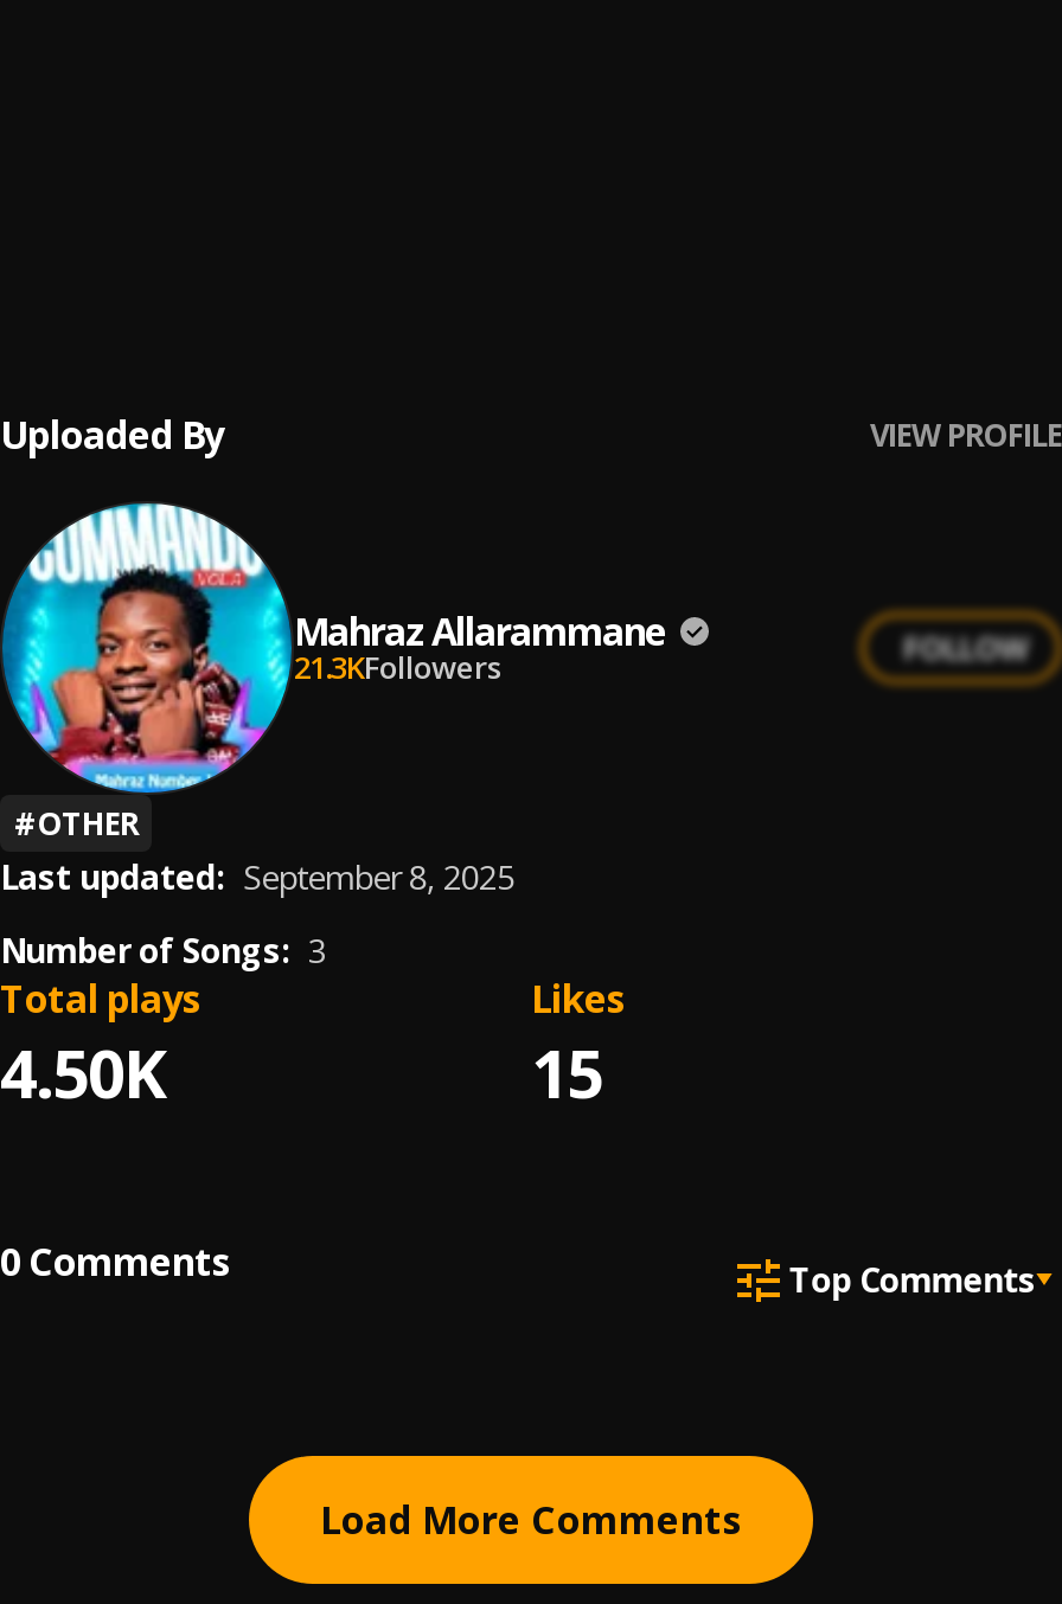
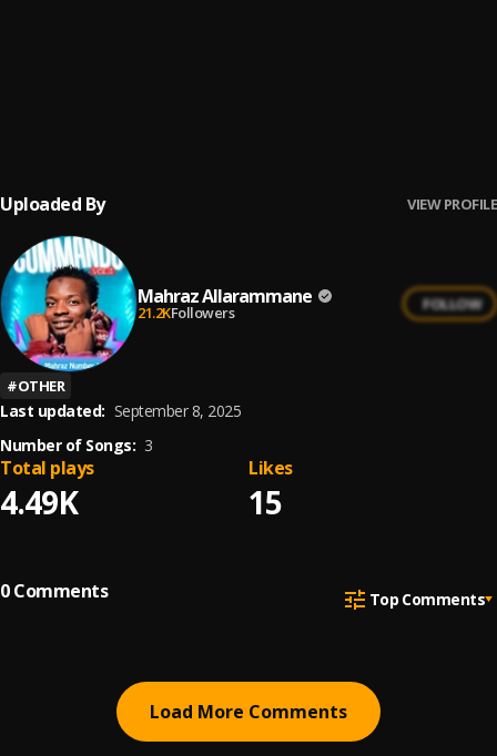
[294,644,500,687] 21.3KFollowers -> [138,302,234,322] 21.2KFollowers
[0,1027,166,1117] 4.50K -> [0,481,78,523] 4.49K

